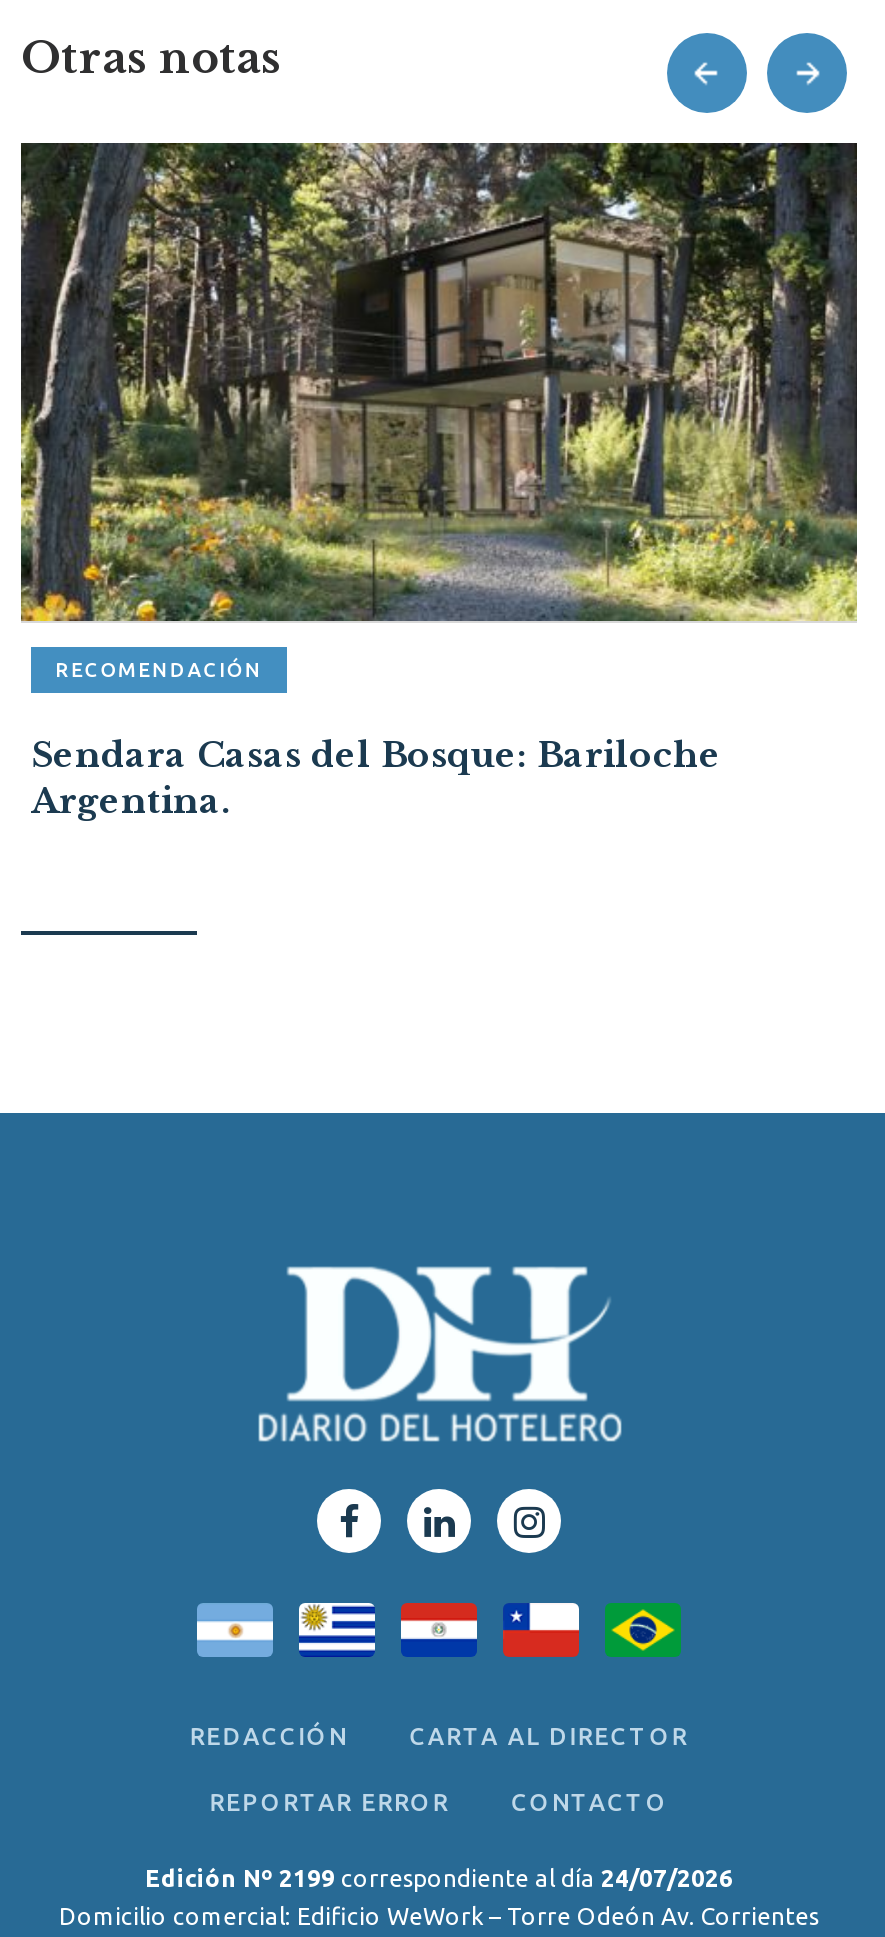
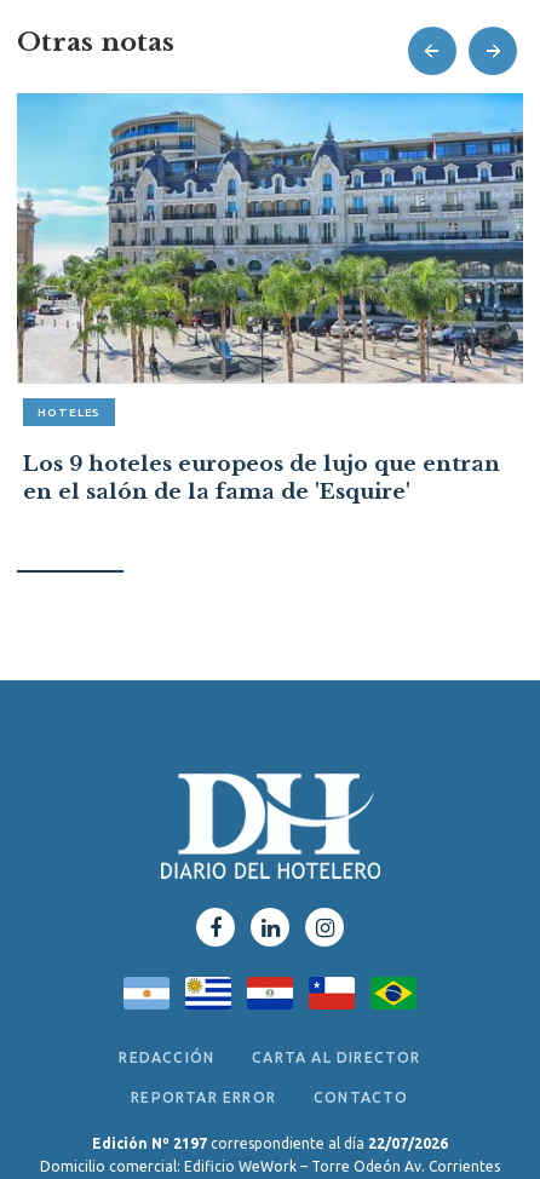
[19,141,859,681] [image] | RECOMENDACIÓN -> [16,92,524,419] [image] | HOTELES
[31,735,721,823] Sendara Casas del Bosque: Bariloche | Argentina. -> [23,452,500,505] Los 9 hoteles europeos de lujo que entran | en el salón de la fama de 'Esquire'
[145,1864,733,1890] Edición Nº 2199 correspondiente al día 24/07/2026 -> [92,1135,448,1151] Edición Nº 2197 correspondiente al día 22/07/2026

